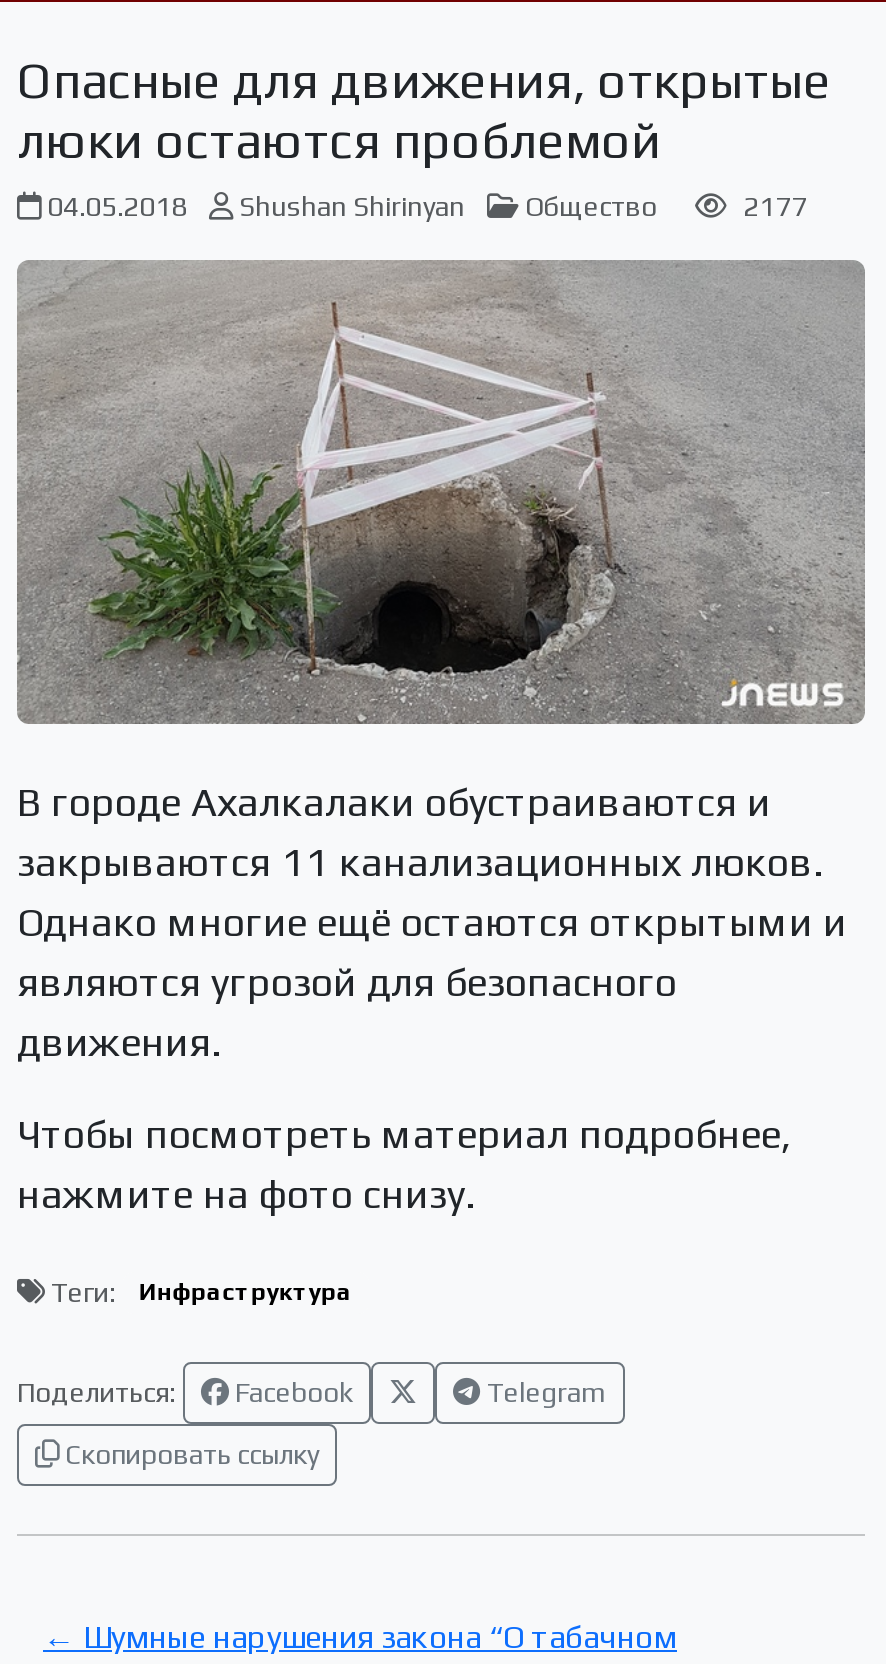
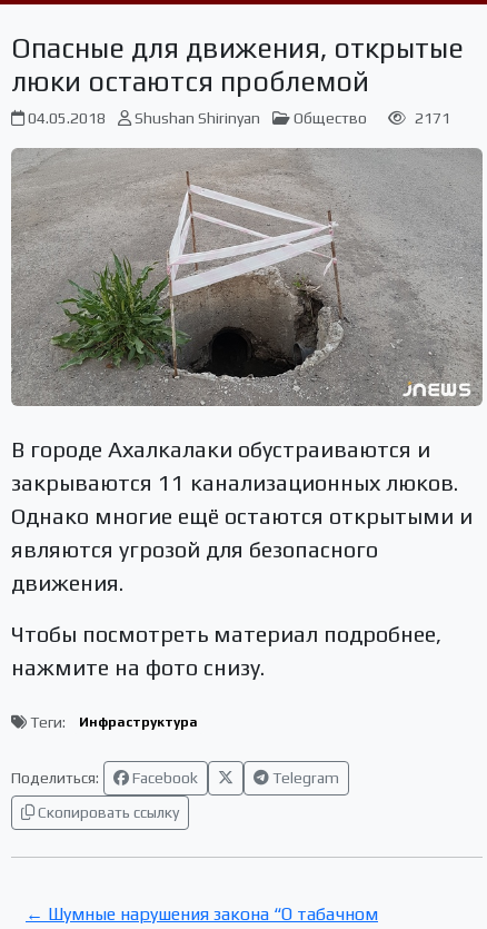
[743,190,807,222] 2177 -> [415,109,450,127] 2171

